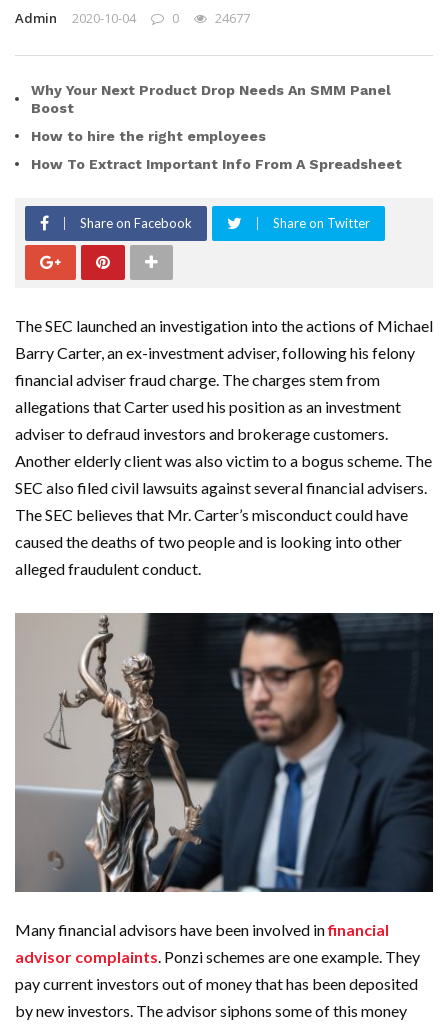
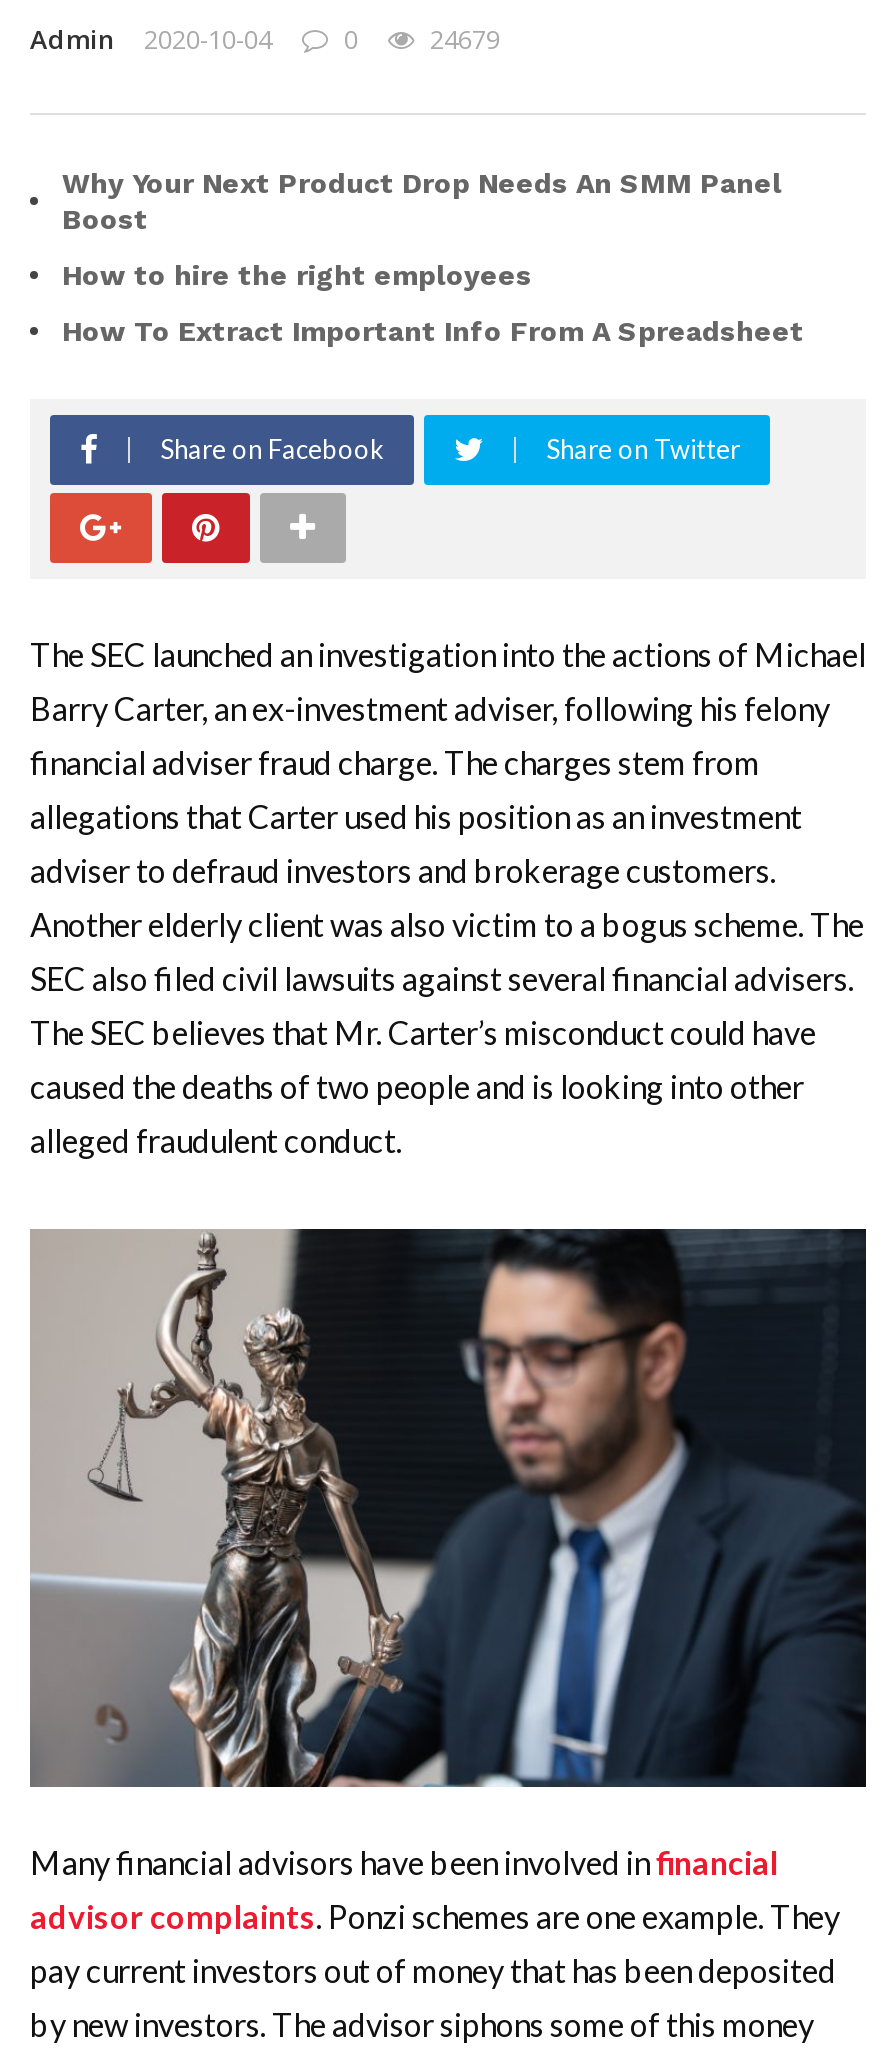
[15,9,250,27] Admin 2020-10-04 0 24677 -> [30,21,500,57] Admin 2020-10-04 0 24679

